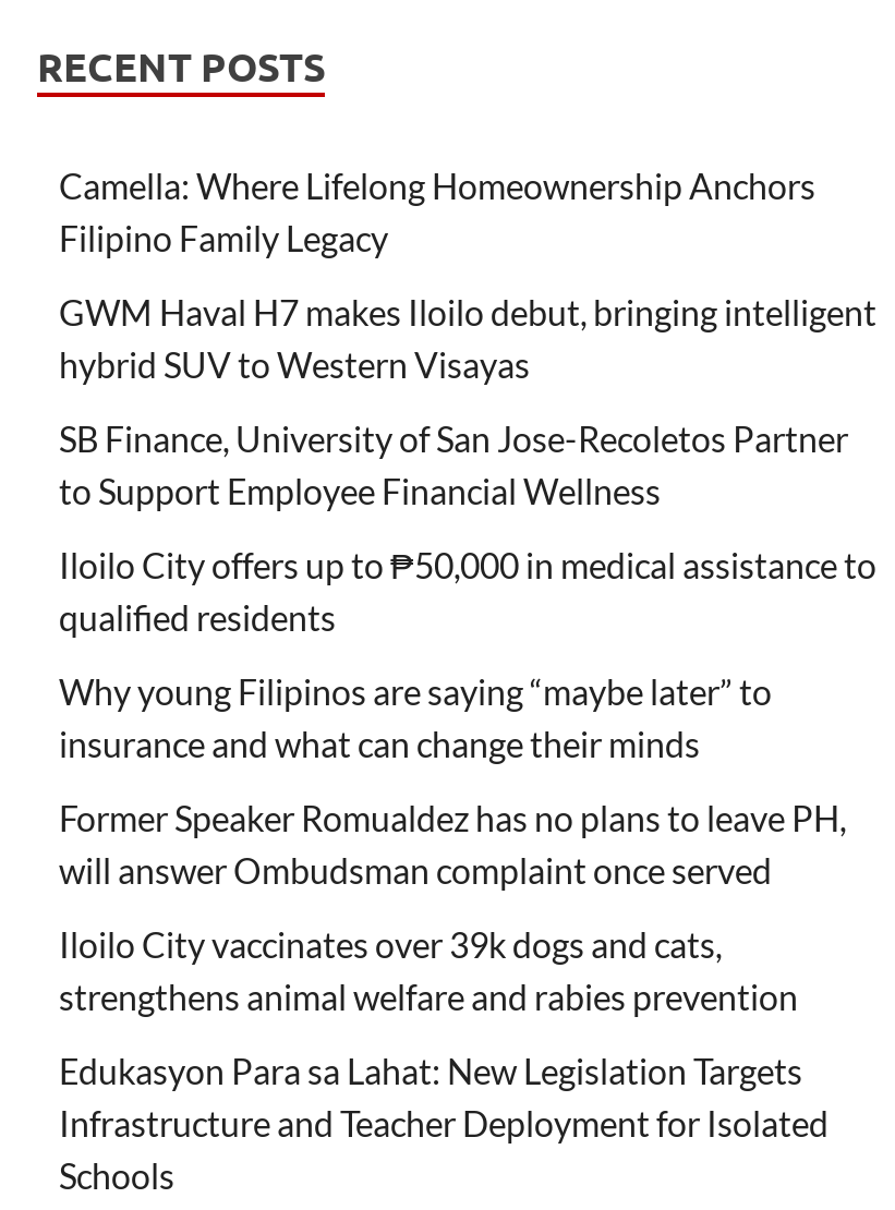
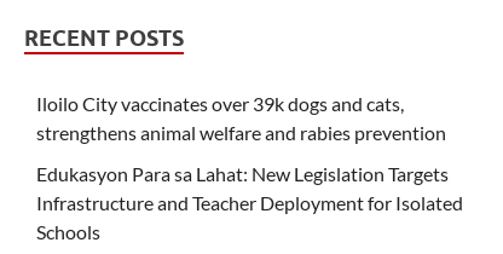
[59,165,876,891] Camella: Where Lifelong Homeownership Anchors | Filipino Family Legacy | GWM Haval H7 makes Iloilo debut, bringing intelligent | hybrid SUV to Western Visayas | SB Finance, University of San Jose-Recoletos Partner | to Support Employee Financial Wellness | Iloilo City offers up to ₱50,000 in medical assistance to | qualified residents | Why young Filipinos are saying “maybe later” to | insurance and what can change their minds | Former Speaker Romualdez has no plans to leave PH, | will answer Ombudsman complaint once served -> none

